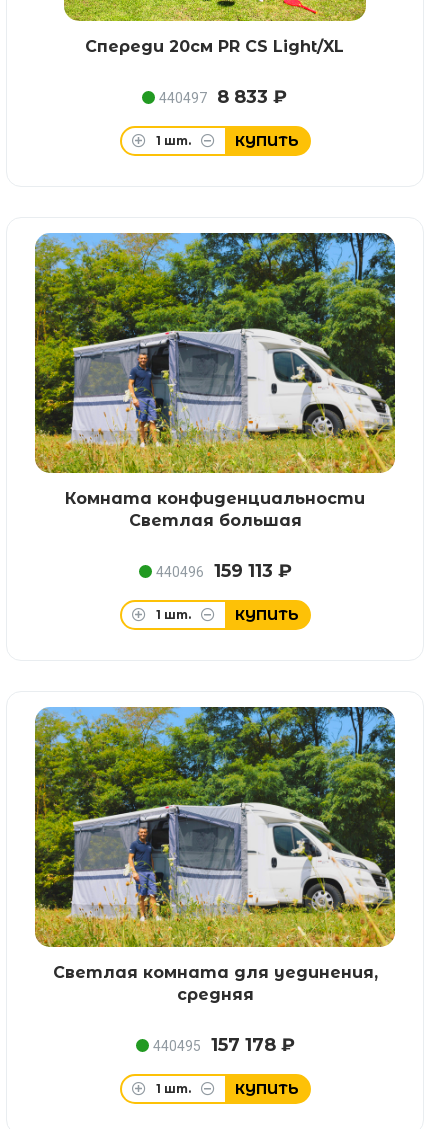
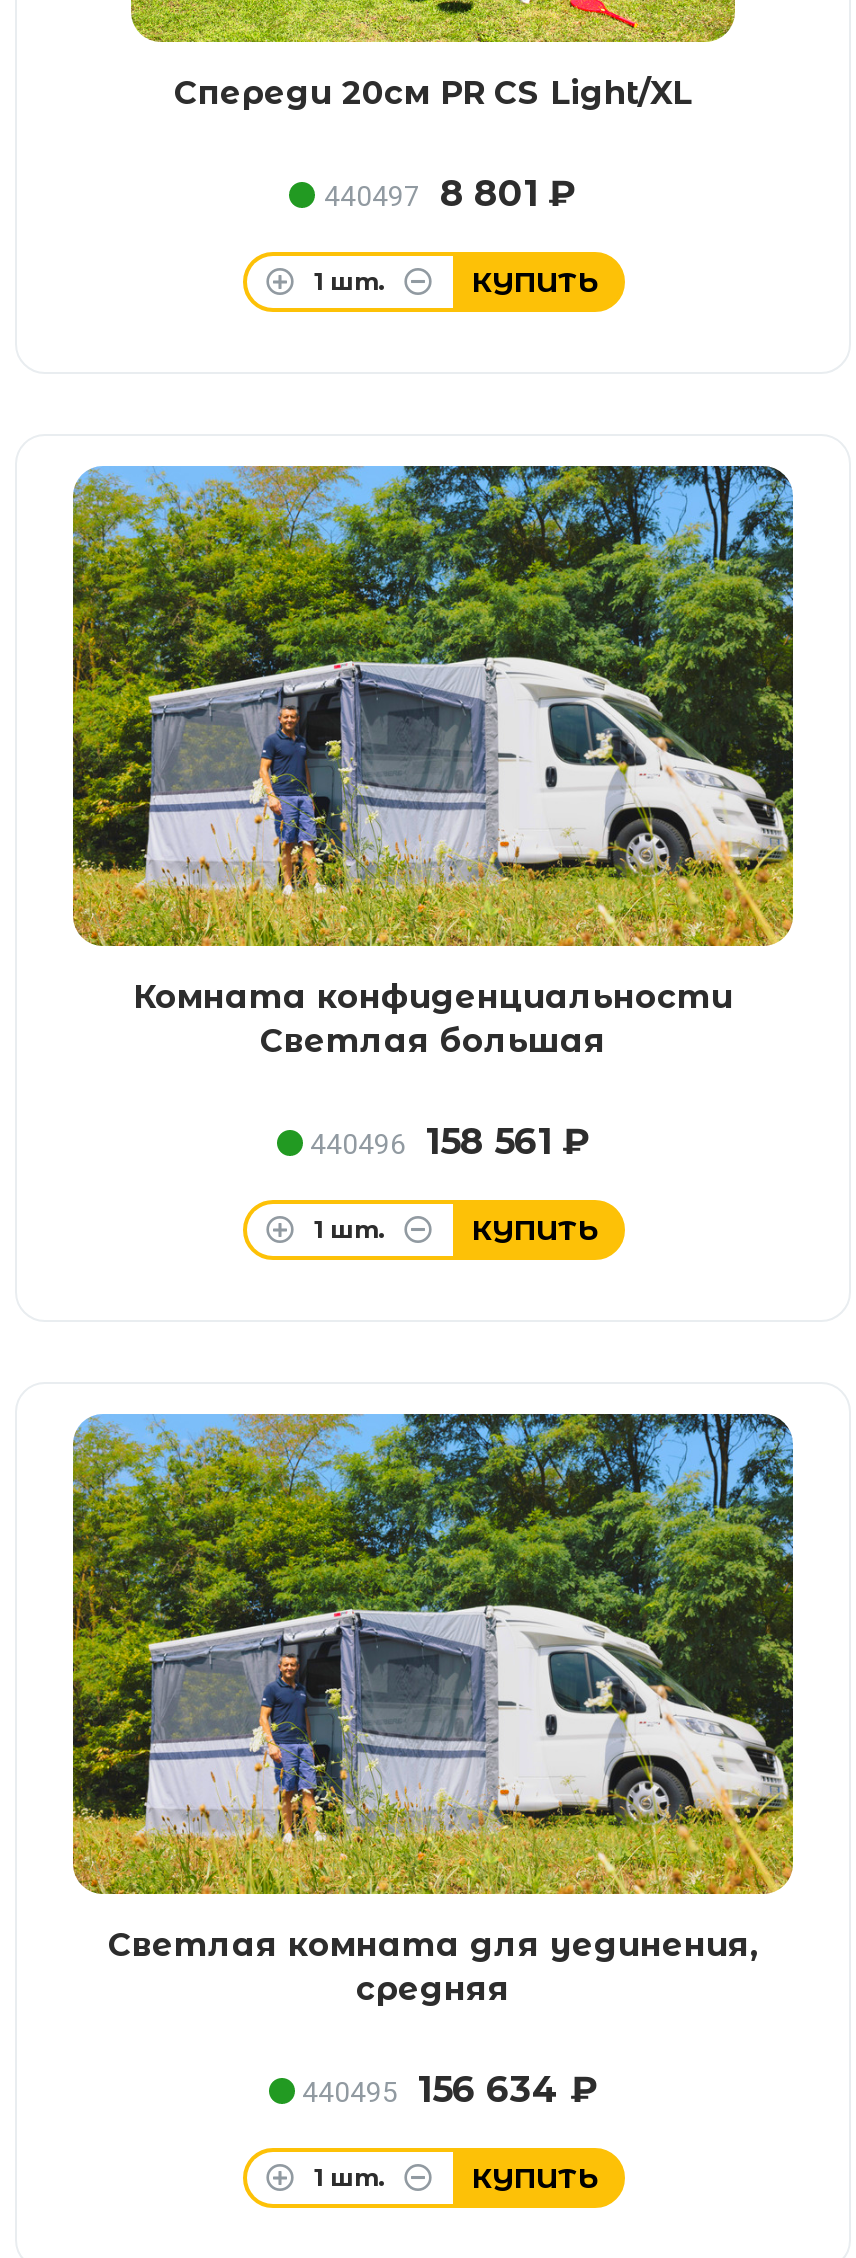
[159,86,287,108] 440497 8 833 ₽ -> [324,172,576,216] 440497 8 801 ₽
[155,560,291,582] 440496 159 113 ₽ -> [310,1120,590,1164] 440496 158 561 ₽
[152,1034,294,1056] 440495 157 178 ₽ -> [302,2068,598,2112] 440495 156 634 ₽

